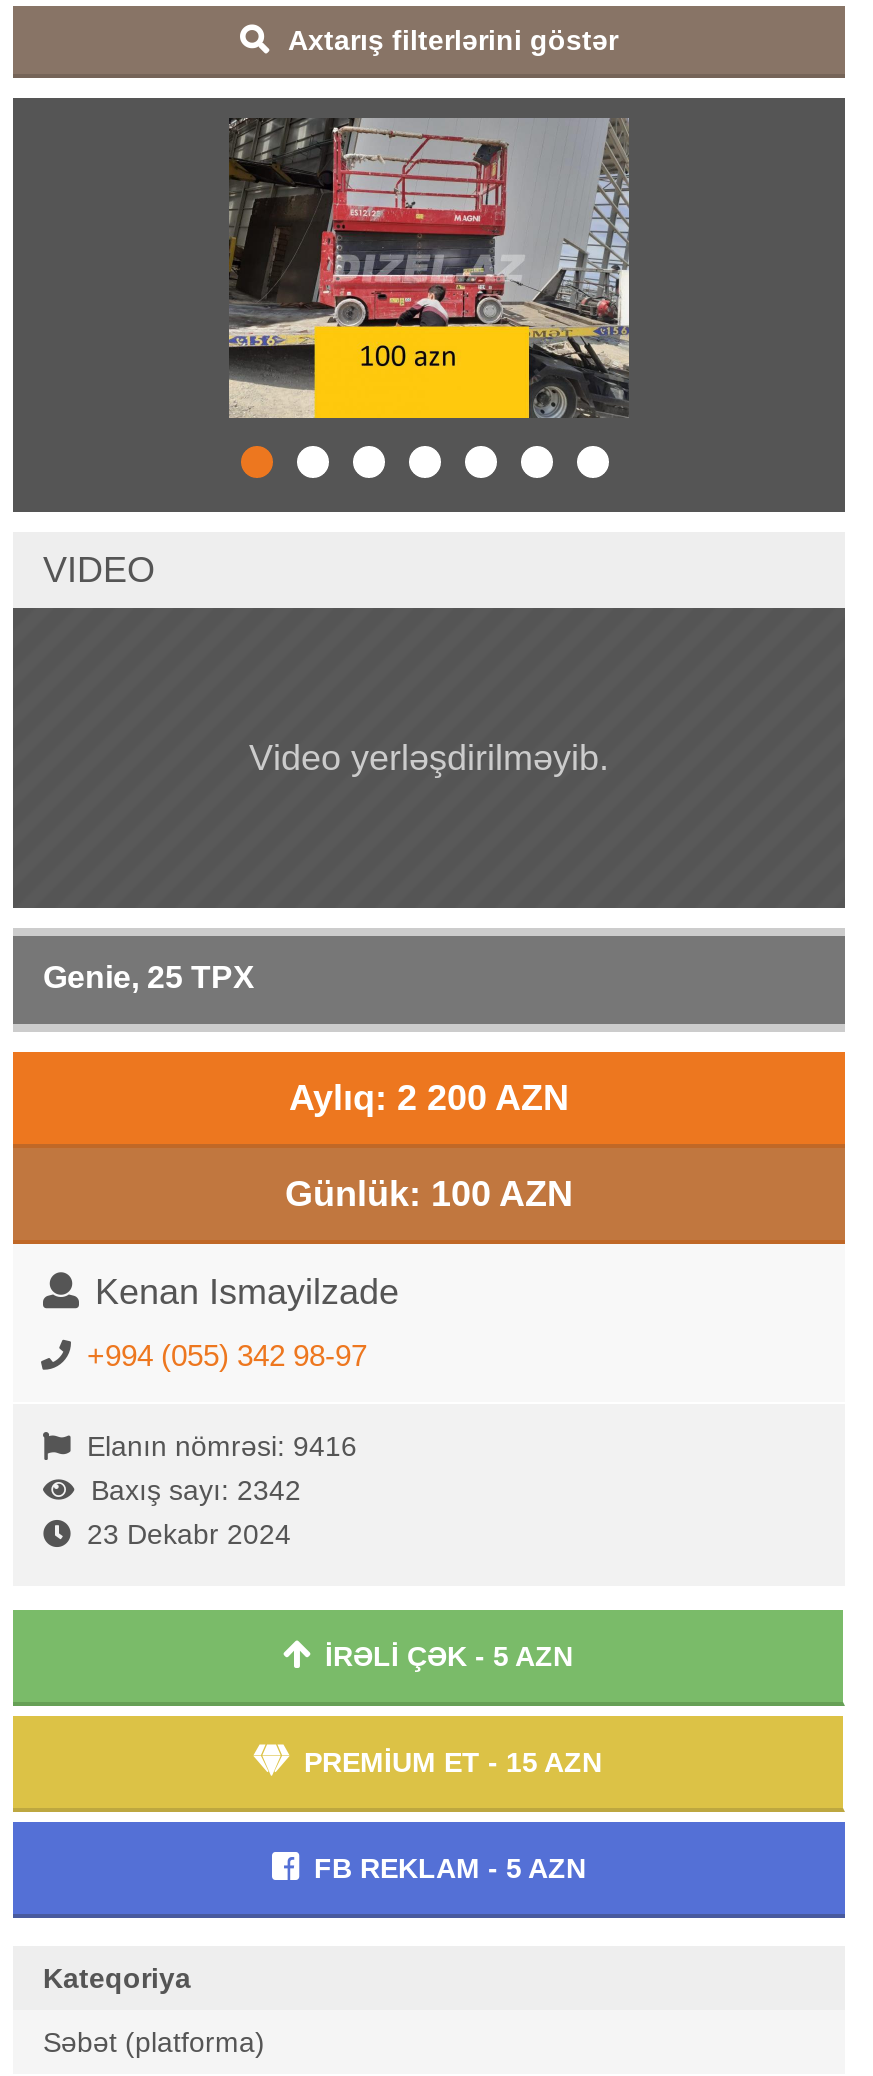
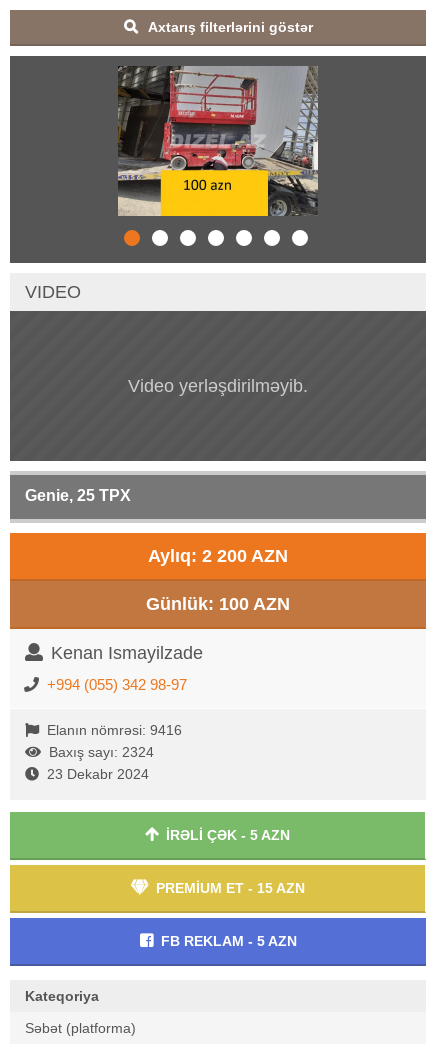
[91,1474,301,1506] Baxış sayı: 2342 -> [49,744,154,760] Baxış sayı: 2324

